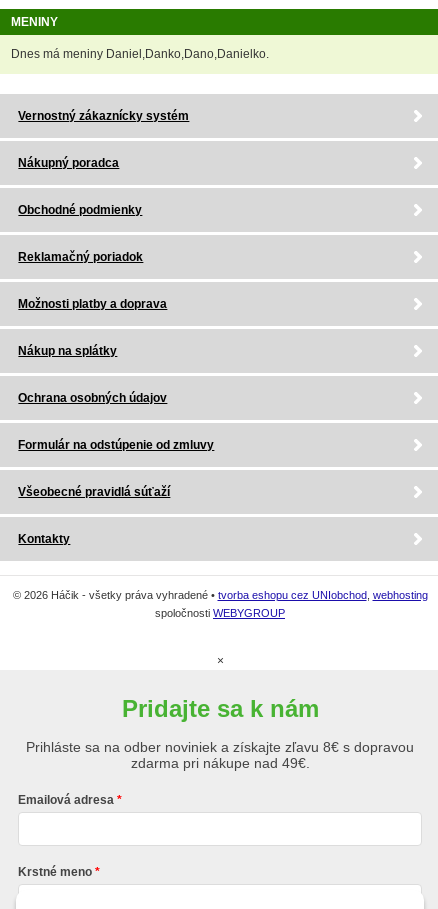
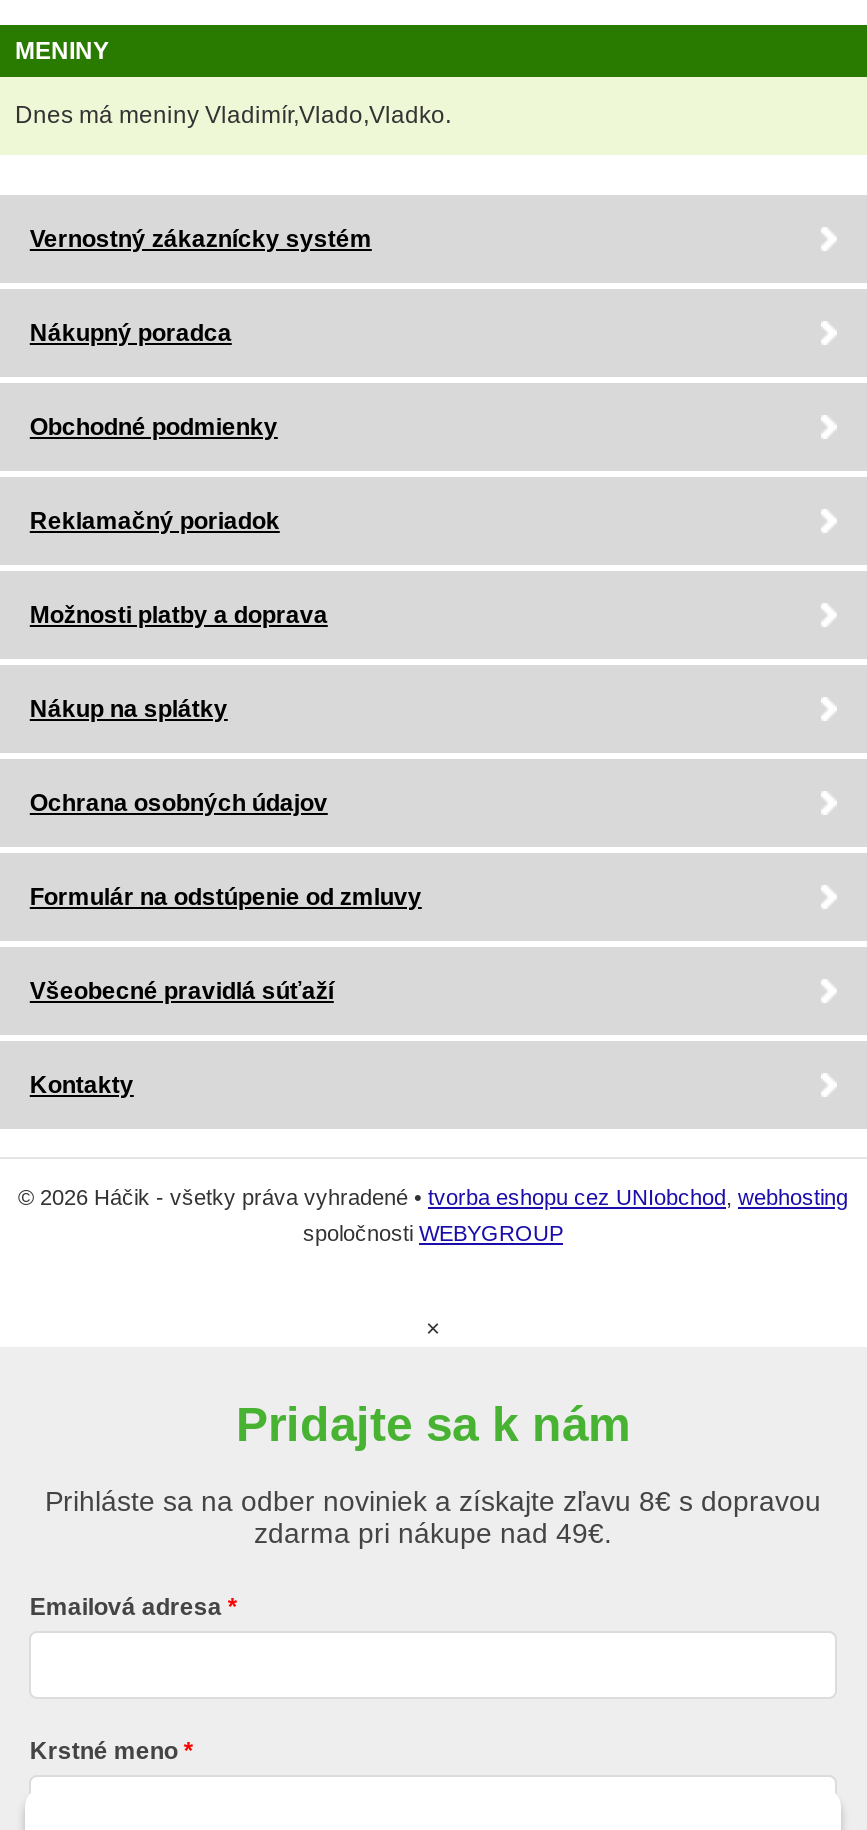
[11,47,269,61] Dnes má meniny Daniel,Danko,Dano,Danielko. -> [15,101,451,129] Dnes má meniny Vladimír,Vlado,Vladko.

